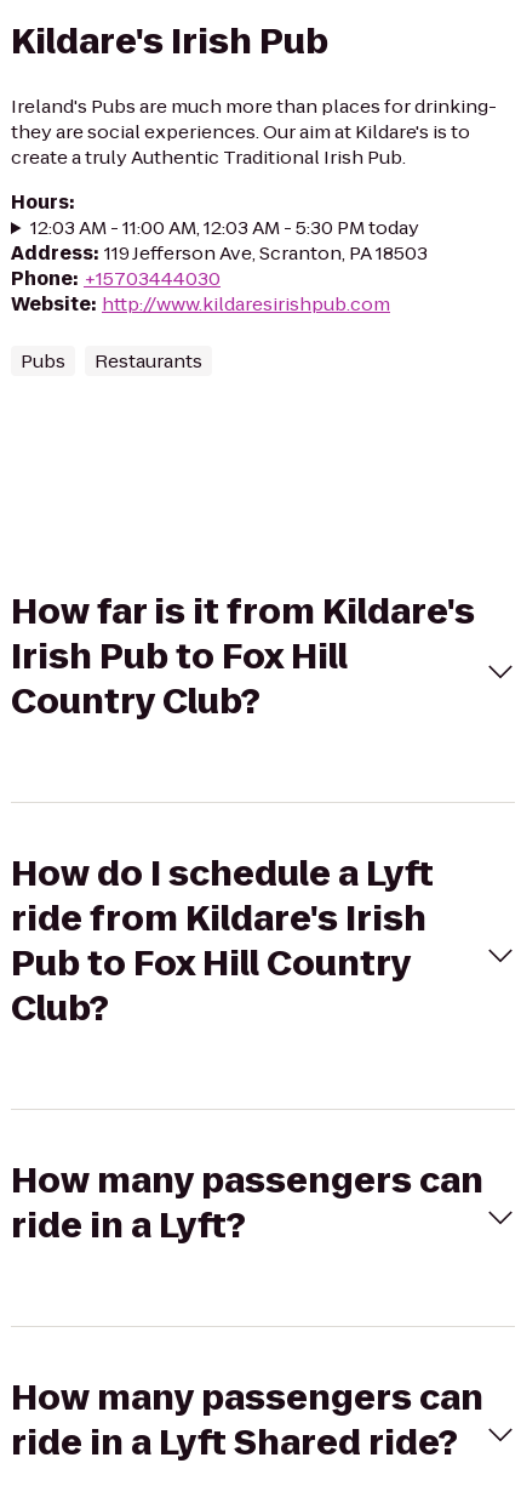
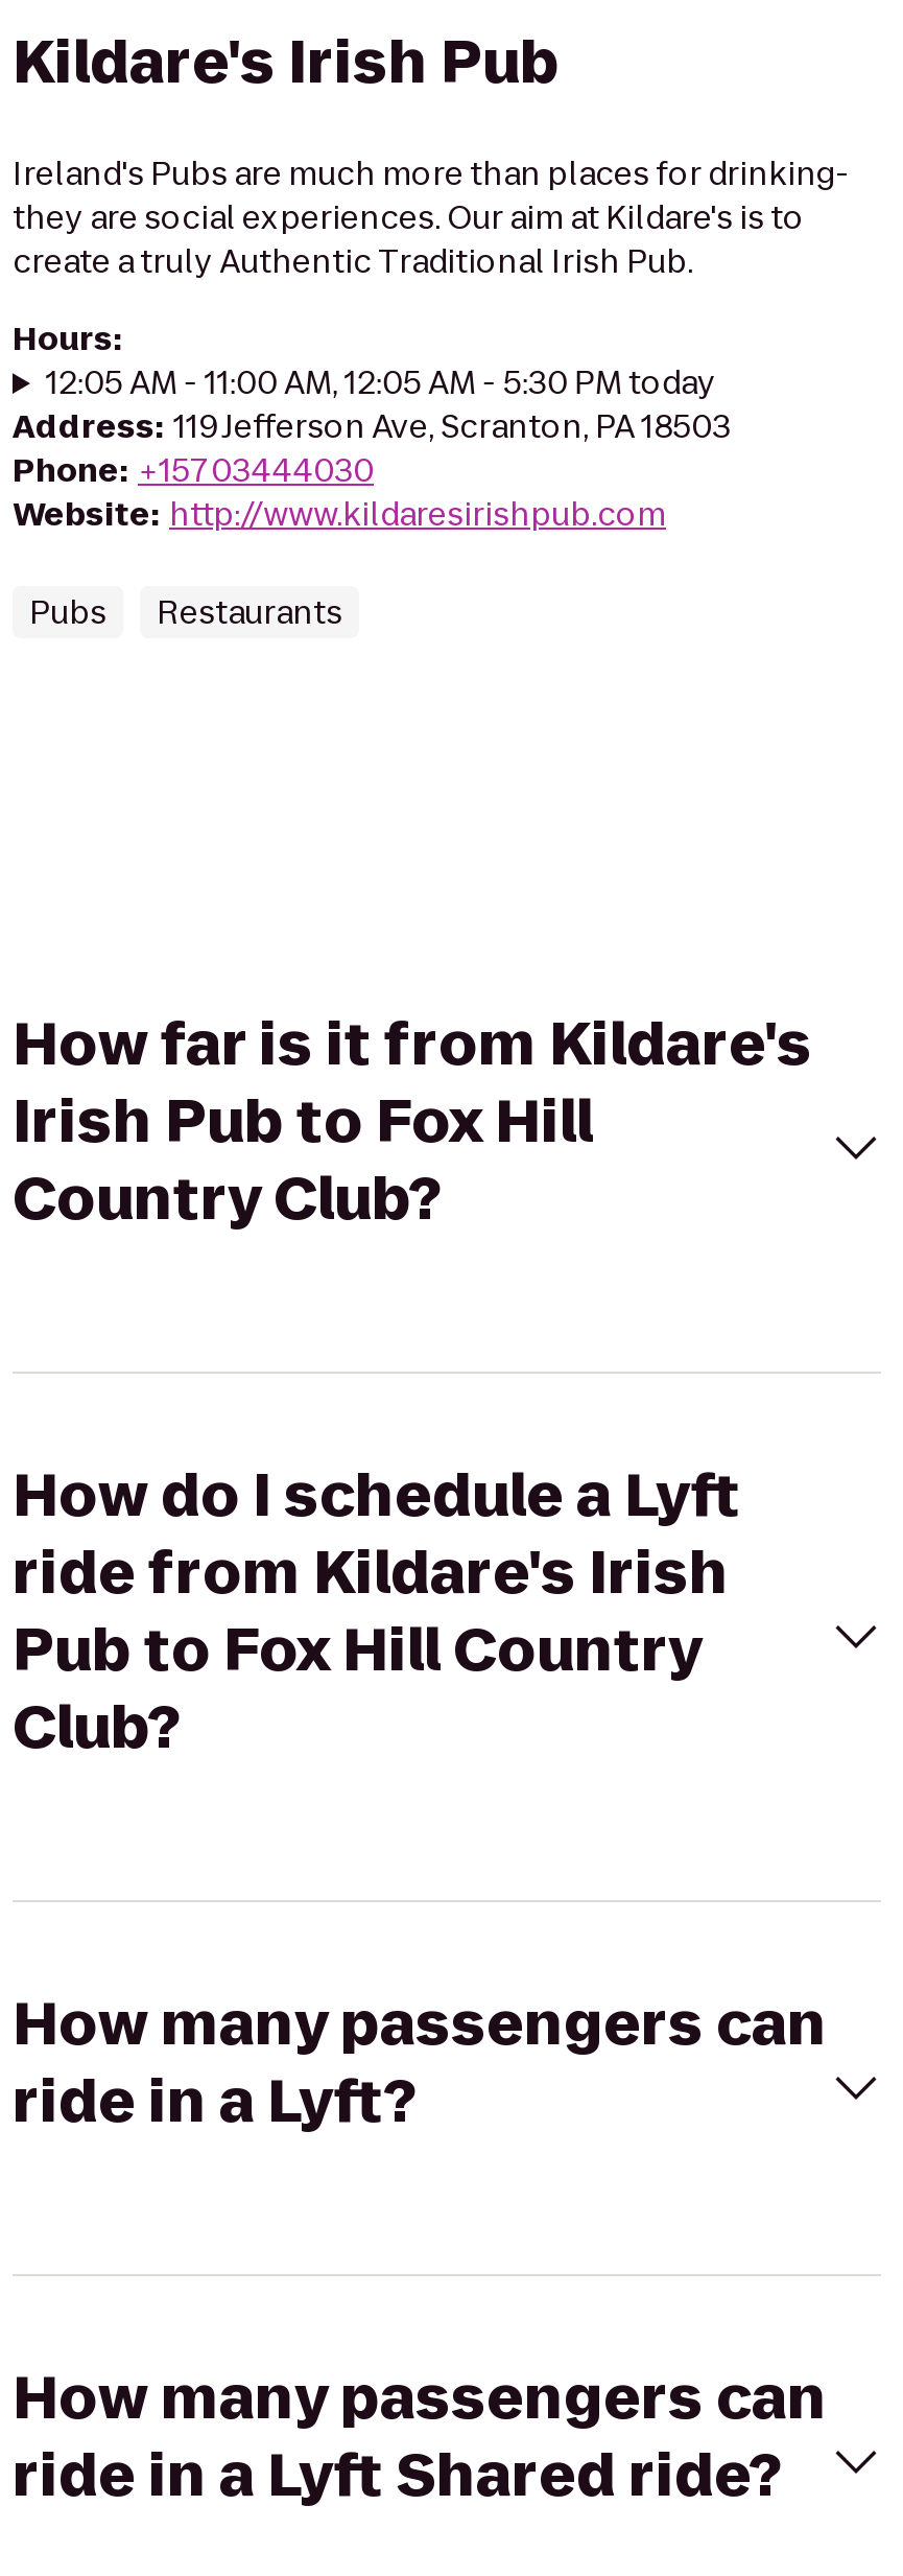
[30,215,419,240] 12:03 AM - 11:00 AM, 12:03 AM - 5:30 PM today -> [46,360,716,404] 12:05 AM - 11:00 AM, 12:05 AM - 5:30 PM today

